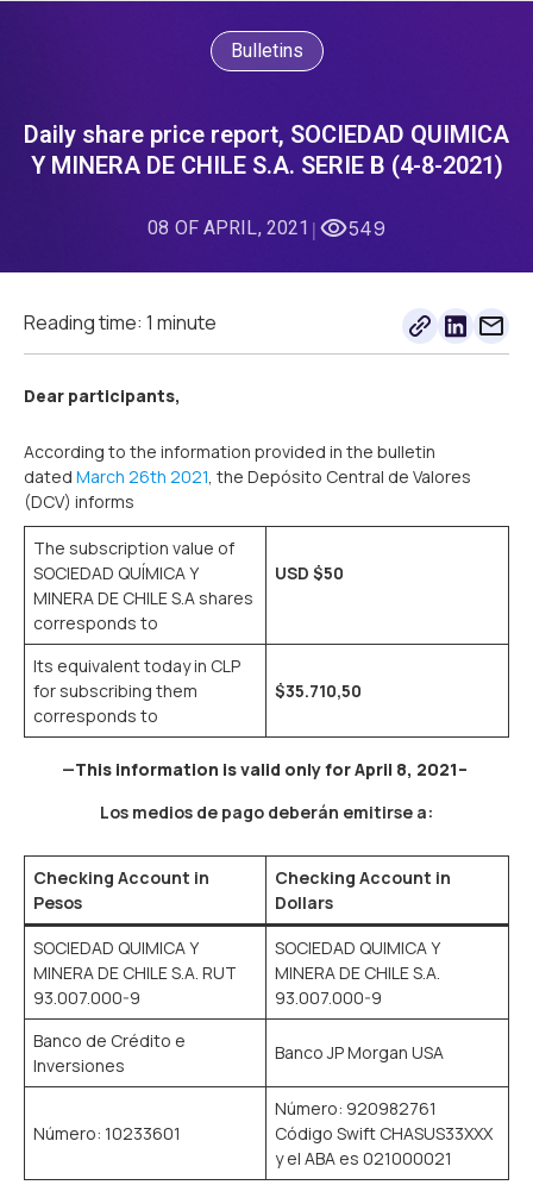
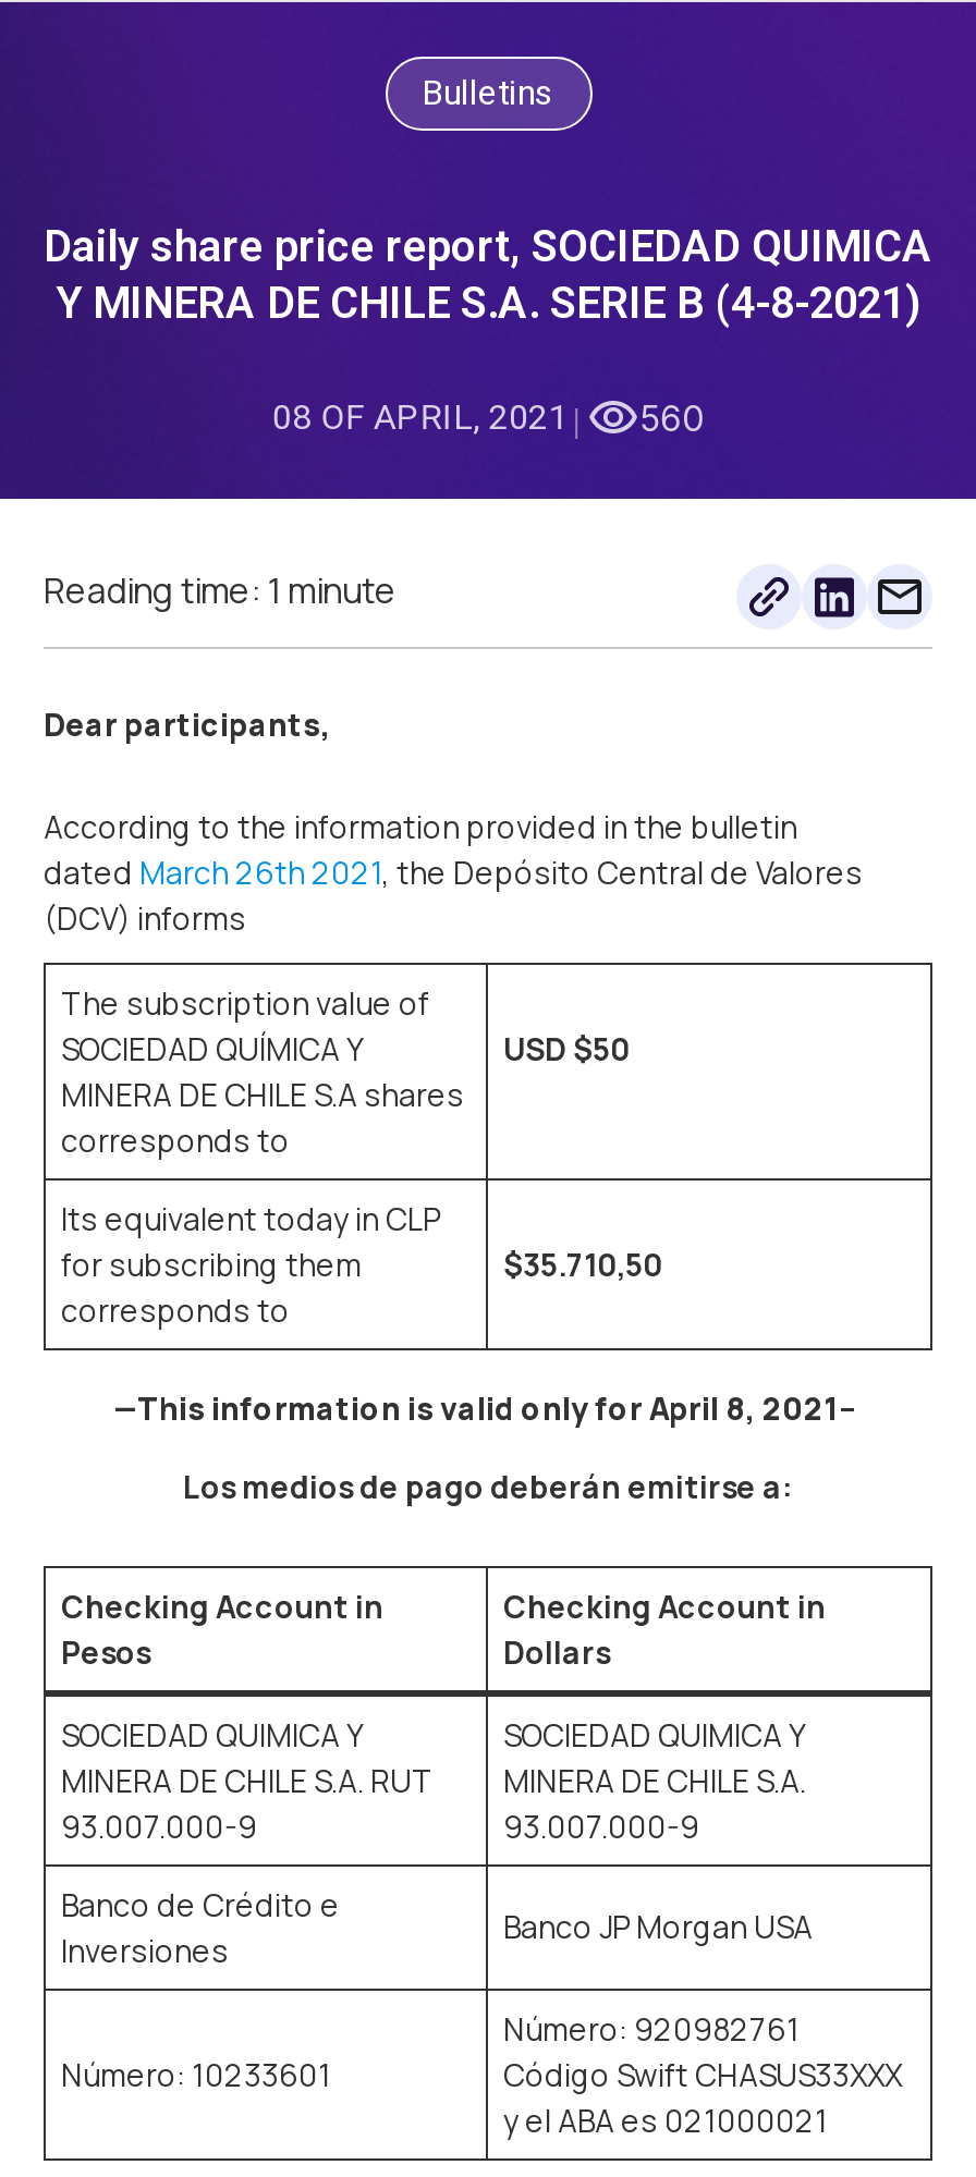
[349,217,385,240] 549 -> [640,396,704,440] 560

